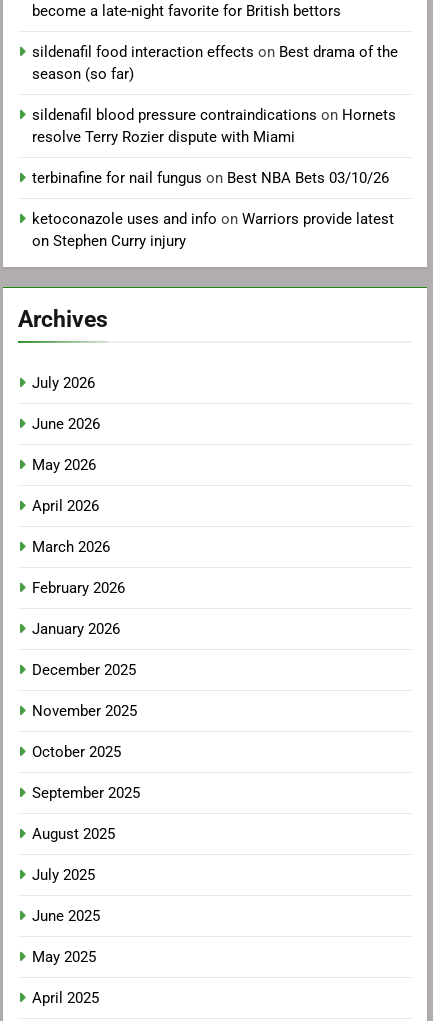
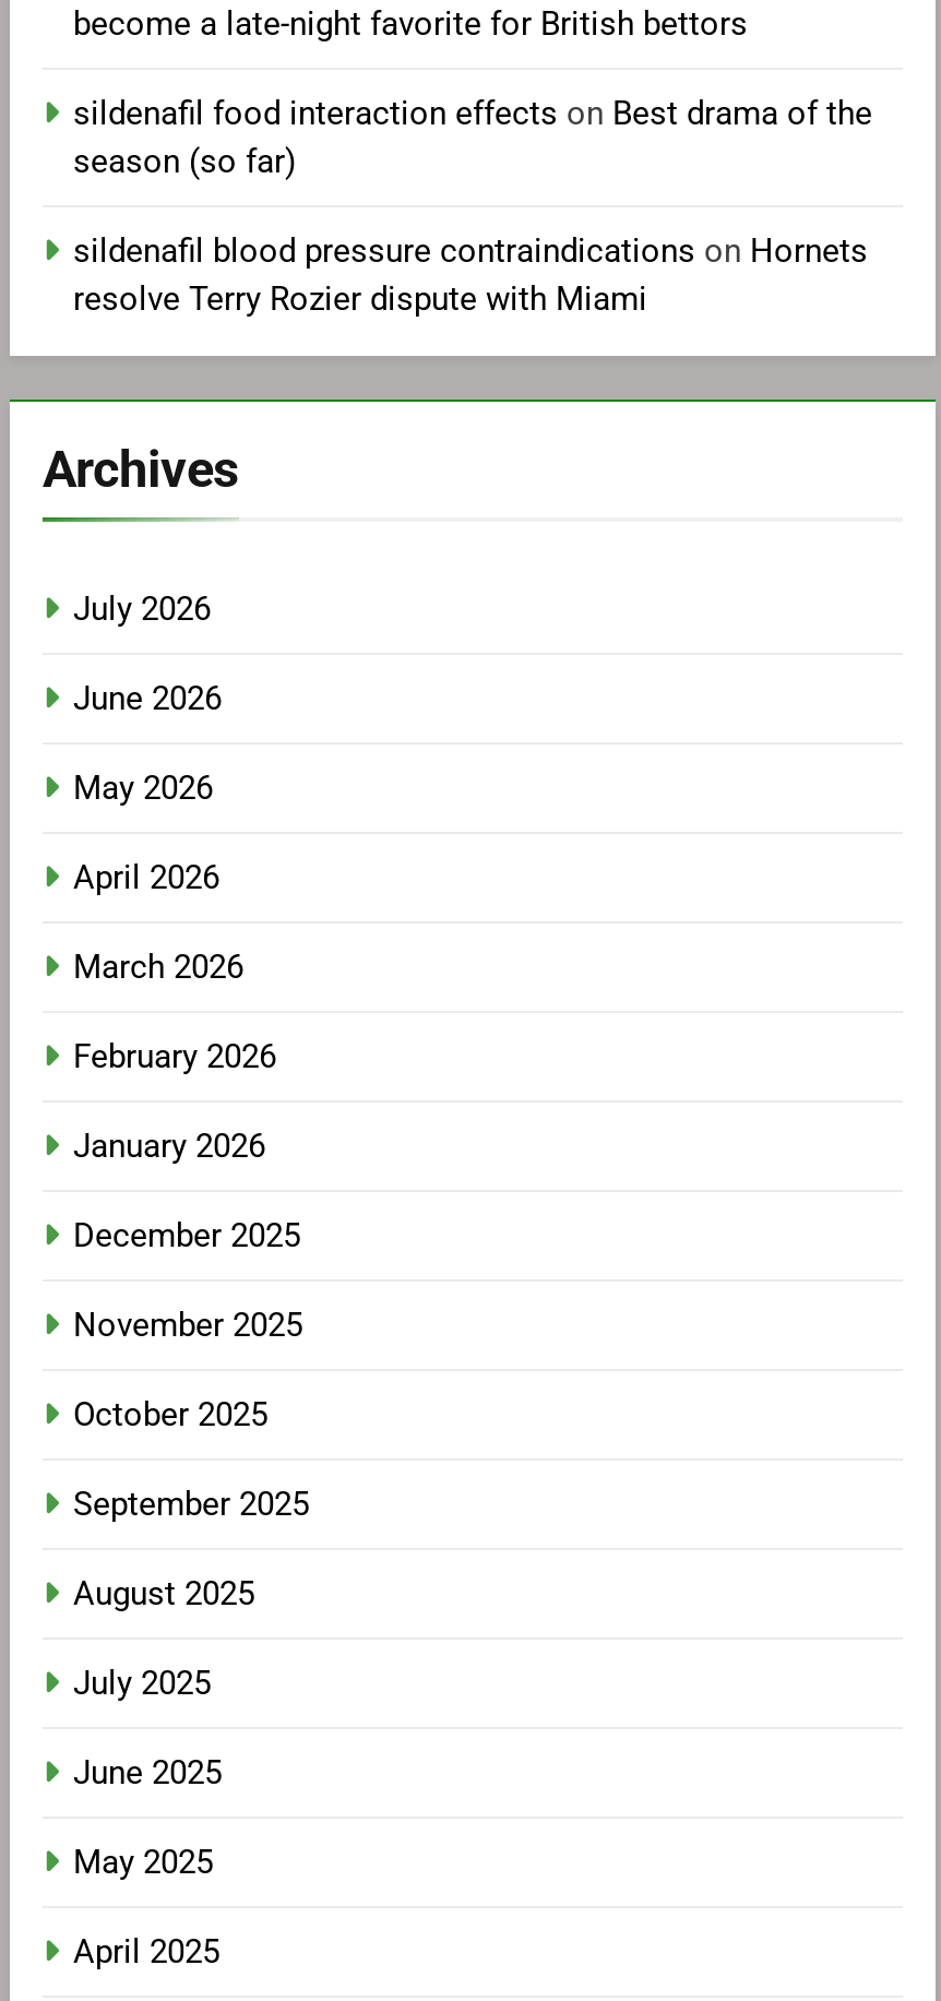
[32,169,394,250] terbinafine for nail fungus on Best NBA Bets 03/10/26 | ketoconazole uses and info on Warriors provide latest | on Stephen Curry injury -> none

